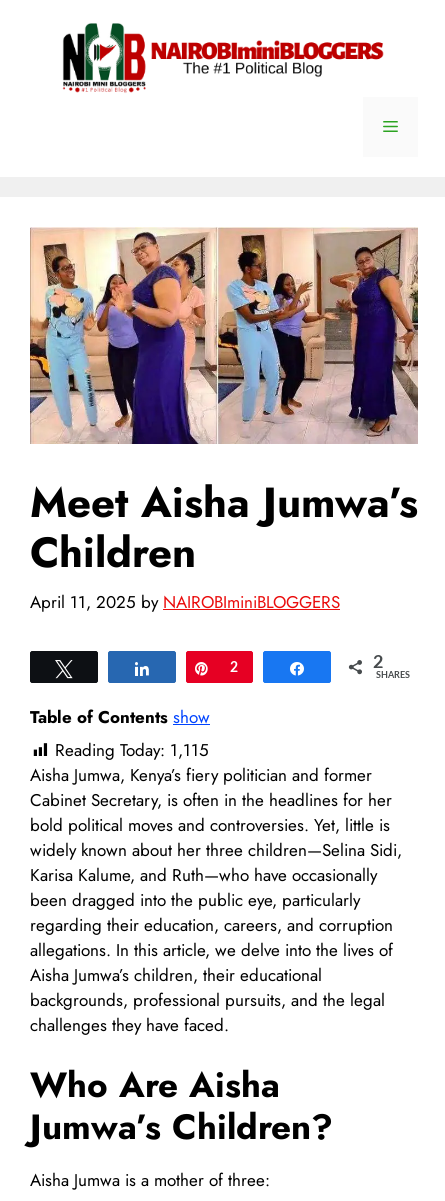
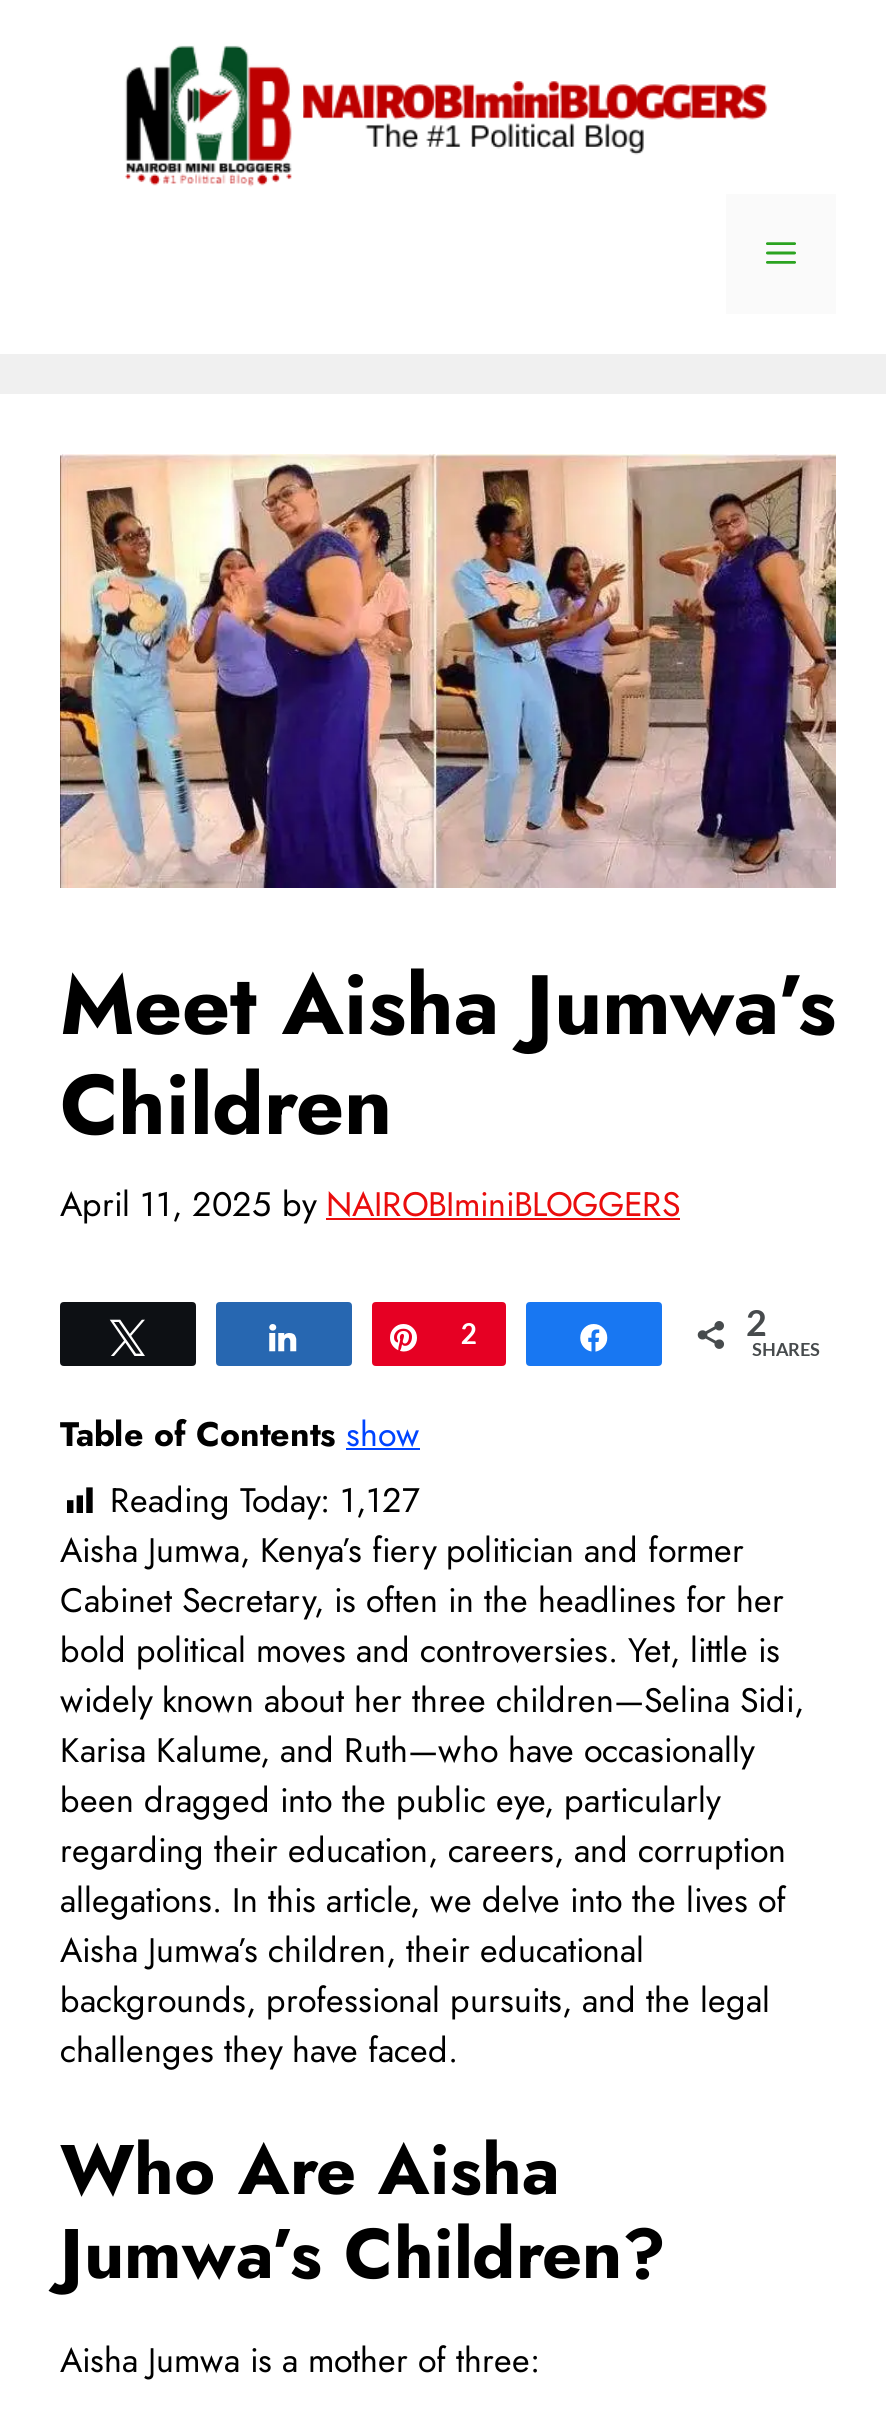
[55,738,209,762] Reading Today: 1,115 -> [110,1477,420,1525] Reading Today: 1,127

